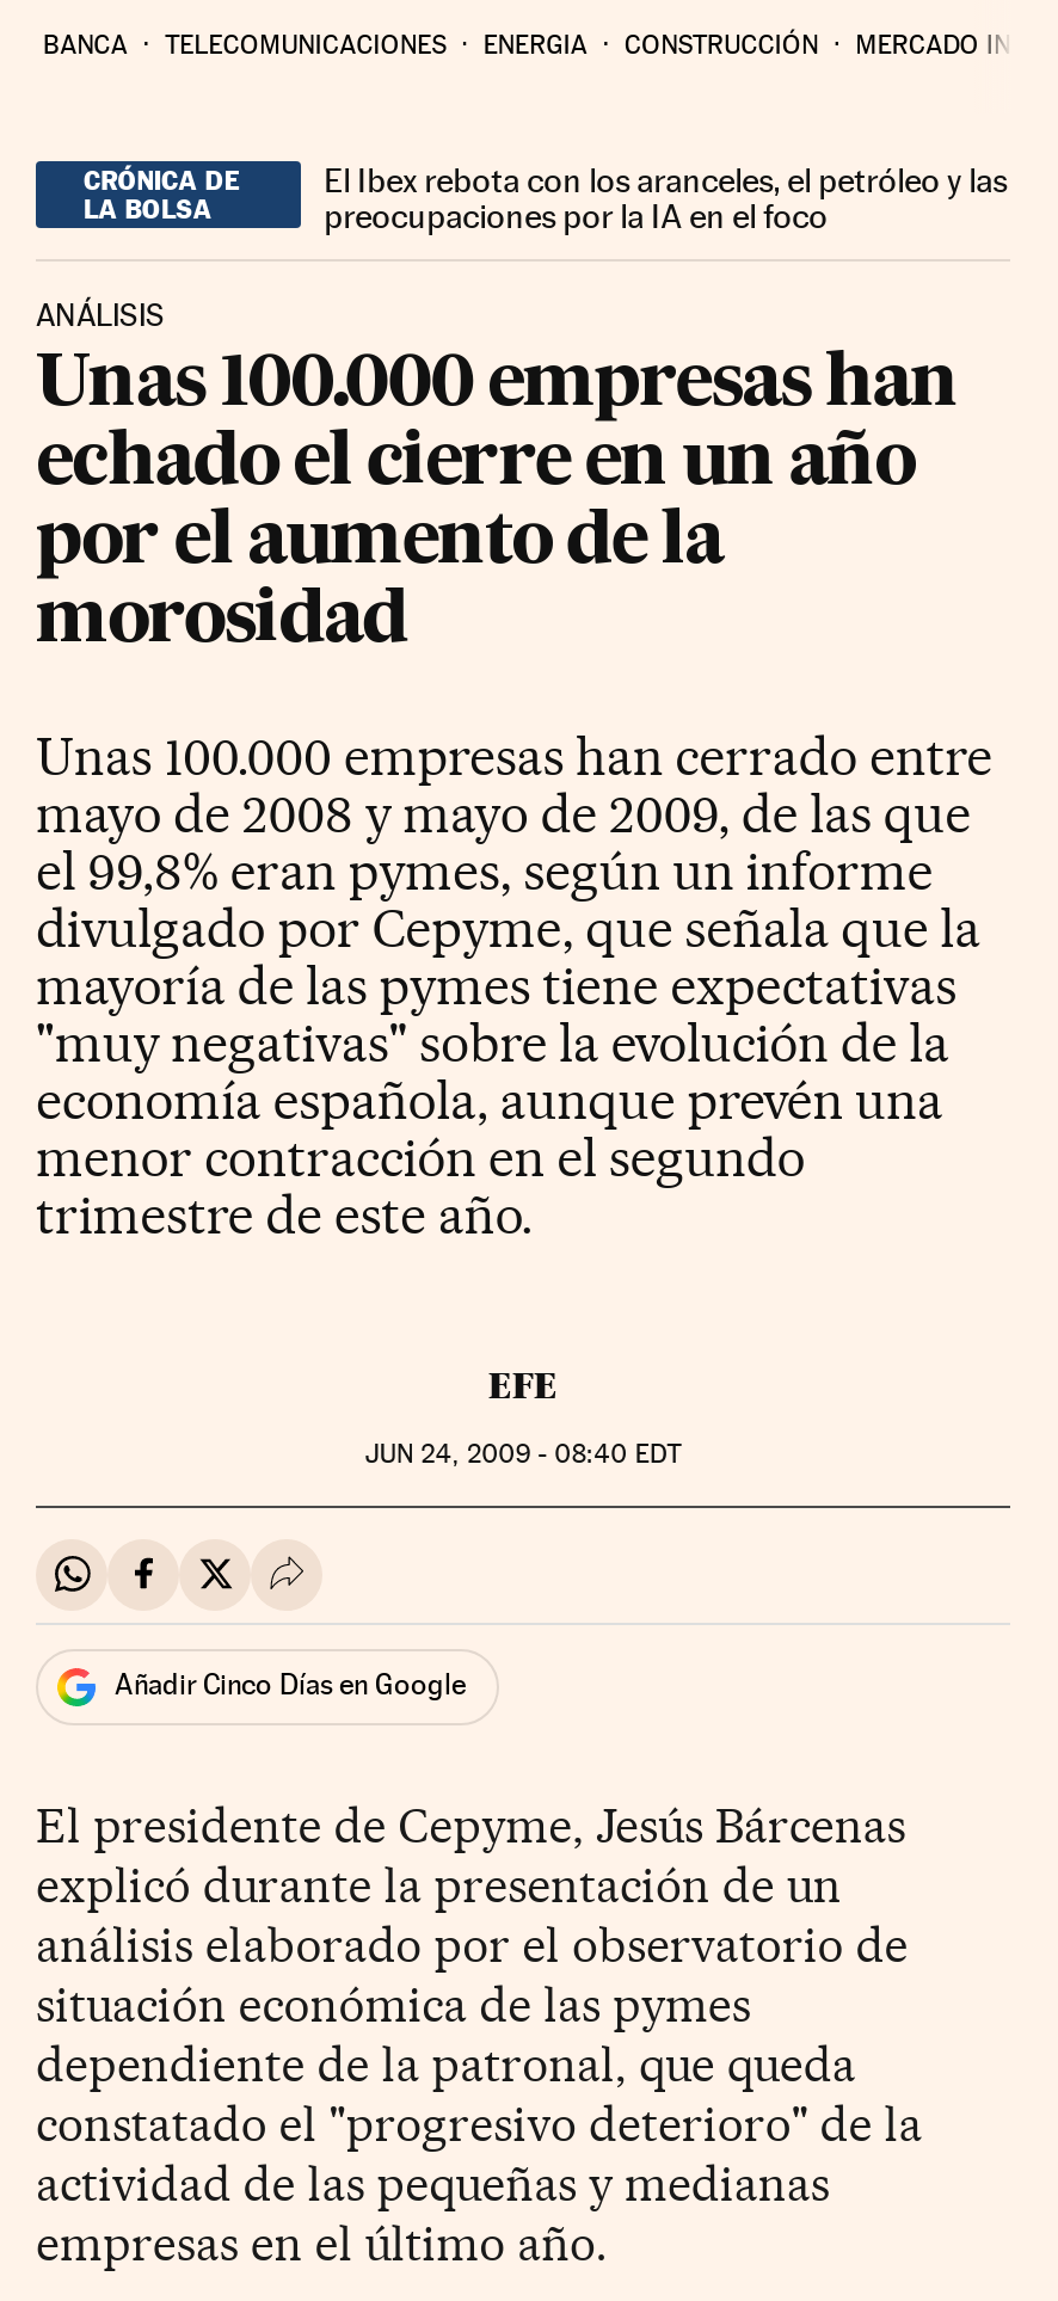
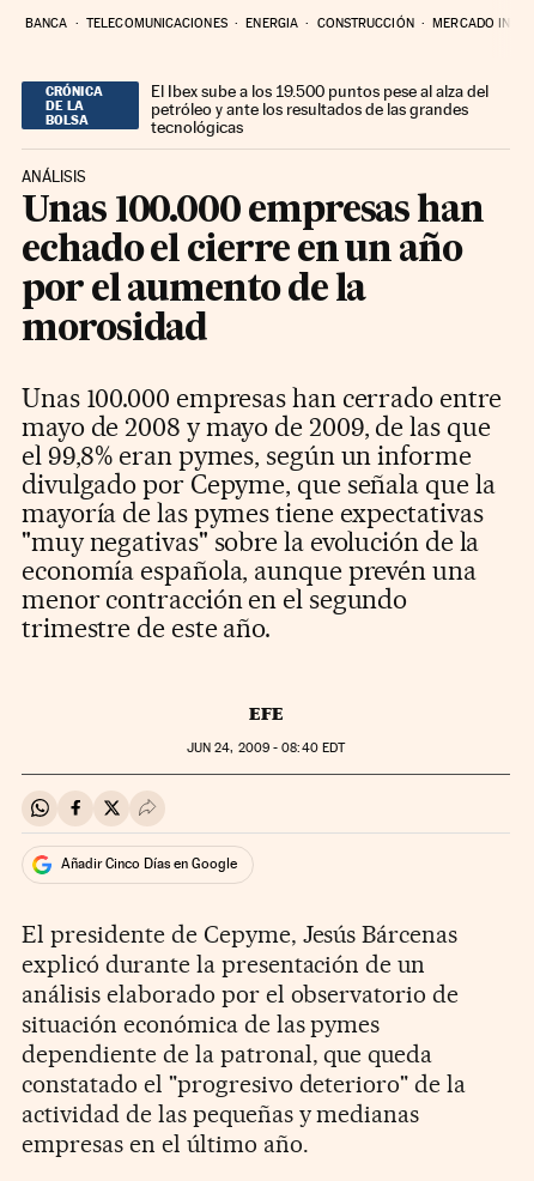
[324,160,1007,234] El Ibex rebota con los aranceles, el petróleo y las | preocupaciones por la IA en el foco -> [151,81,489,136] El Ibex sube a los 19.500 puntos pese al alza del | petróleo y ante los resultados de las grandes | tecnológicas

